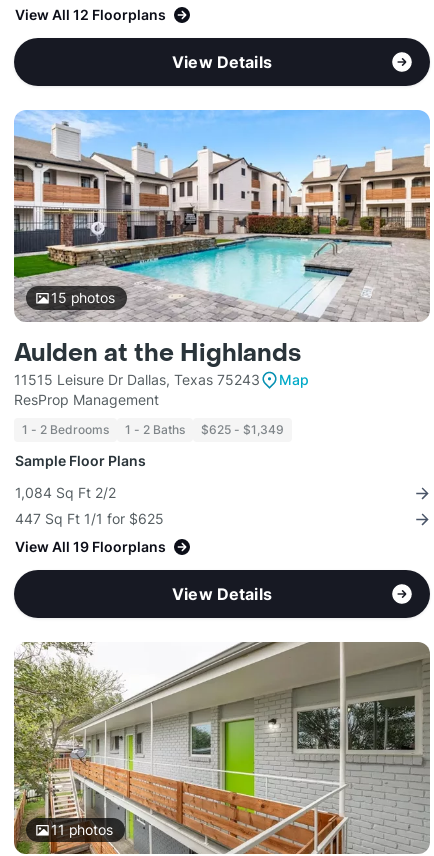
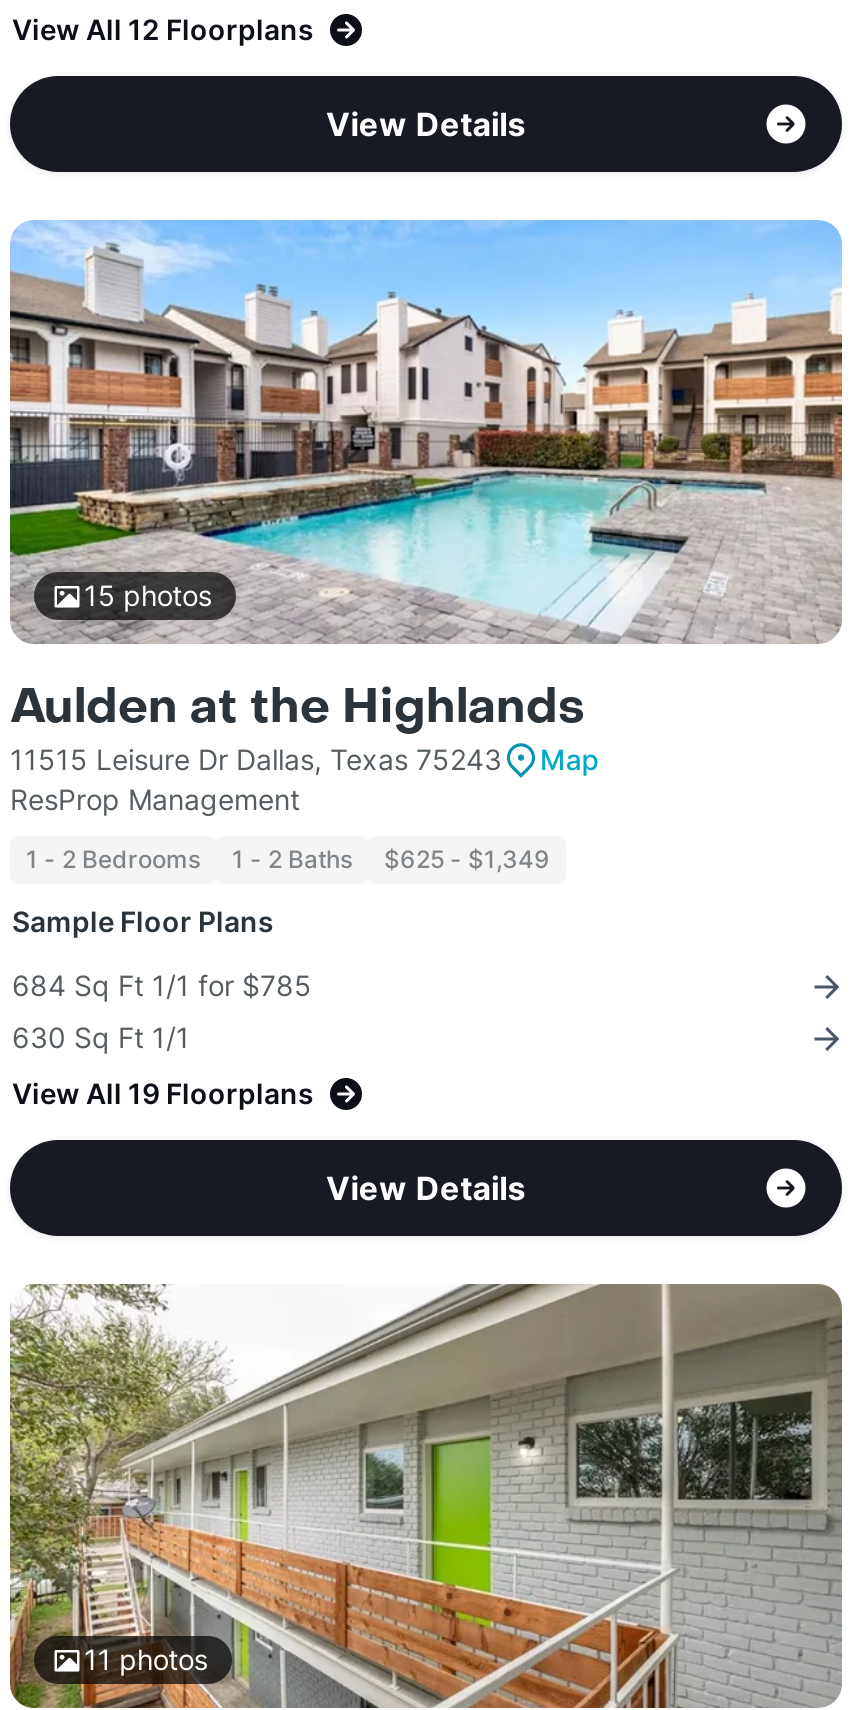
[15,484,116,501] 1,084 Sq Ft 2/2 -> [12,968,312,1002] 684 Sq Ft 1/1 for $785
[15,510,164,527] 447 Sq Ft 1/1 for $625 -> [12,1020,190,1054] 630 Sq Ft 1/1

